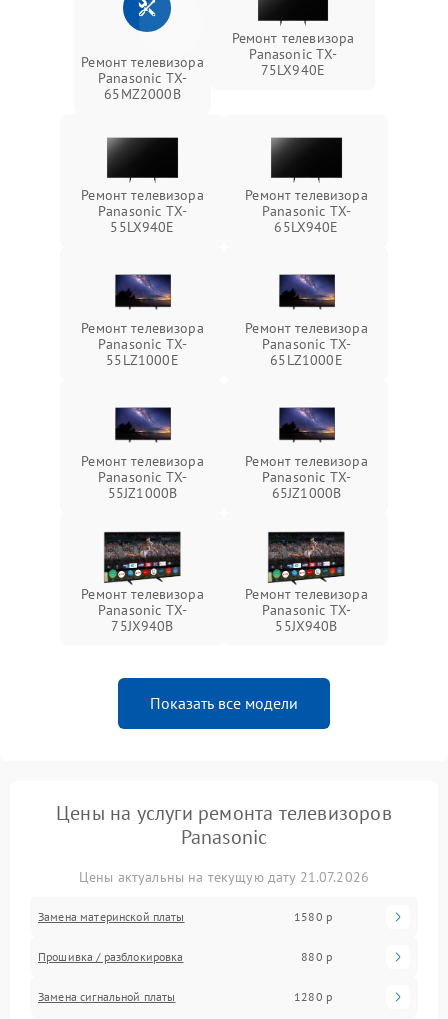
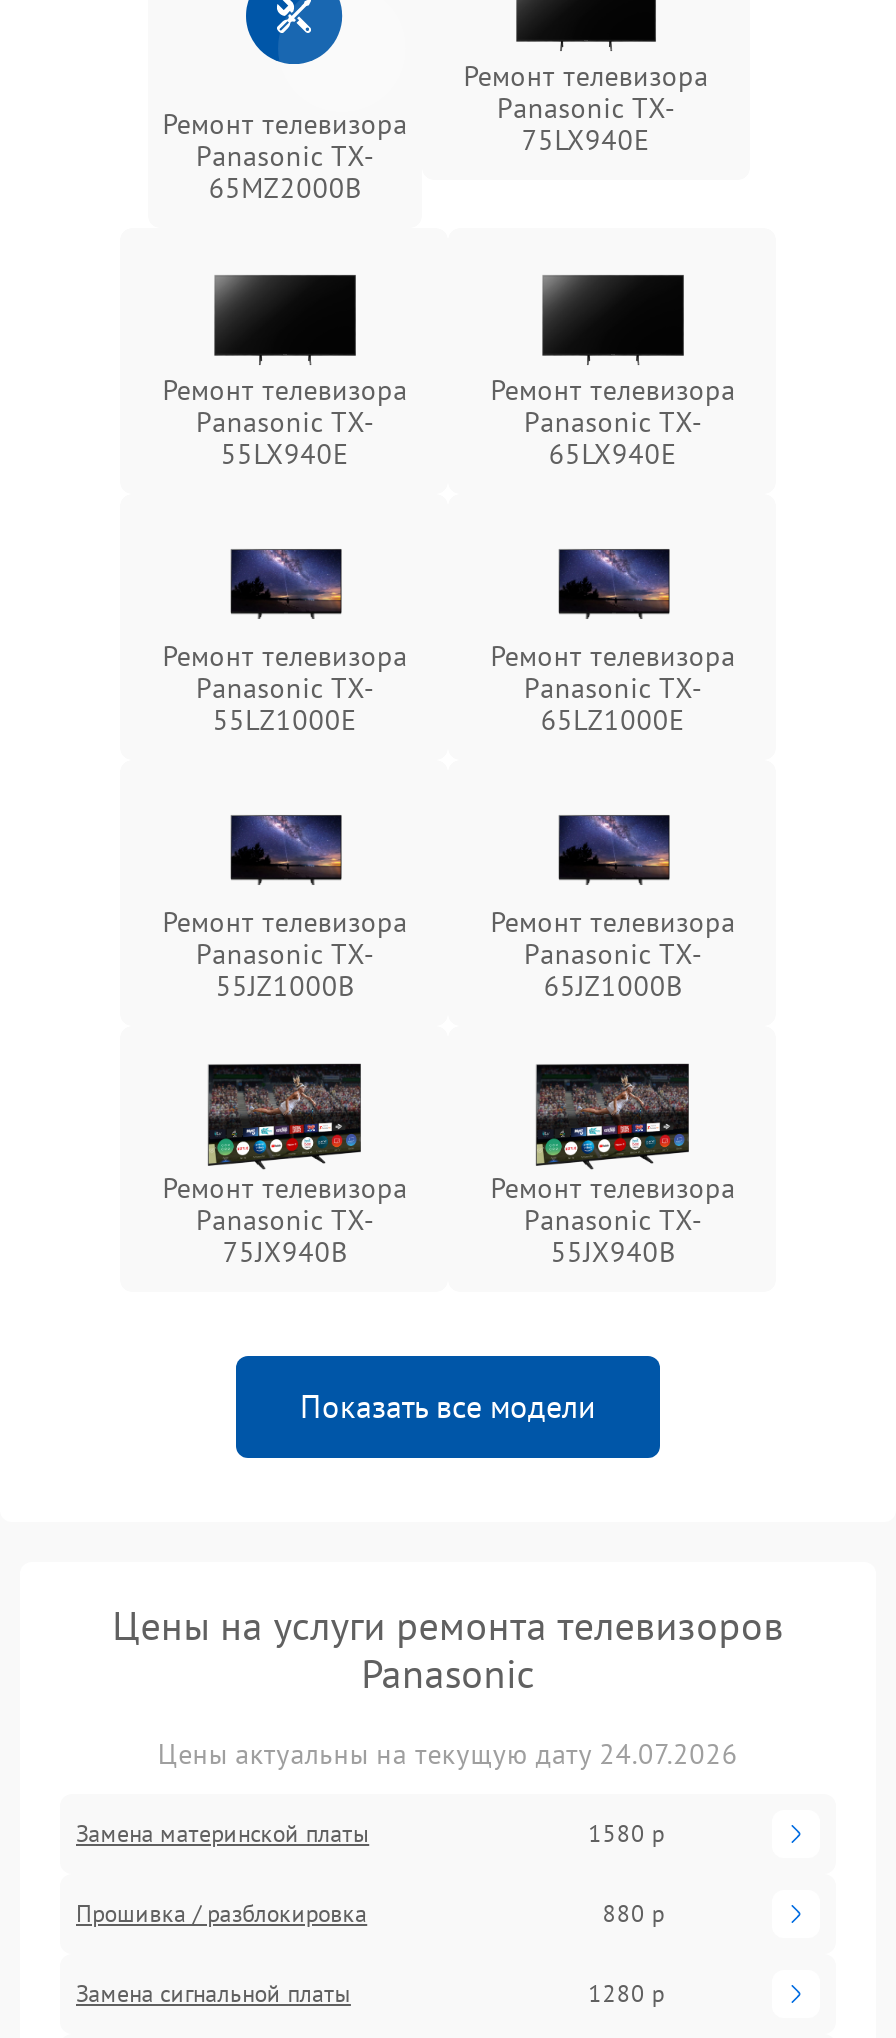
[79,867,369,885] Цены актуальны на текущую дату 21.07.2026 -> [158,1735,738,1771] Цены актуальны на текущую дату 24.07.2026

